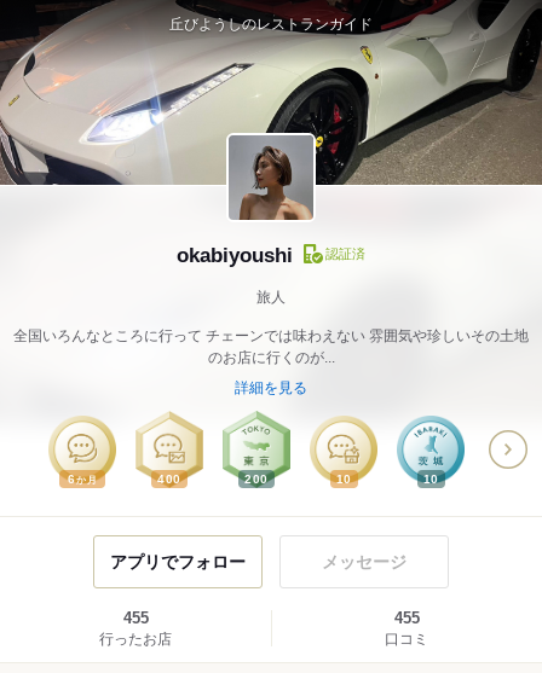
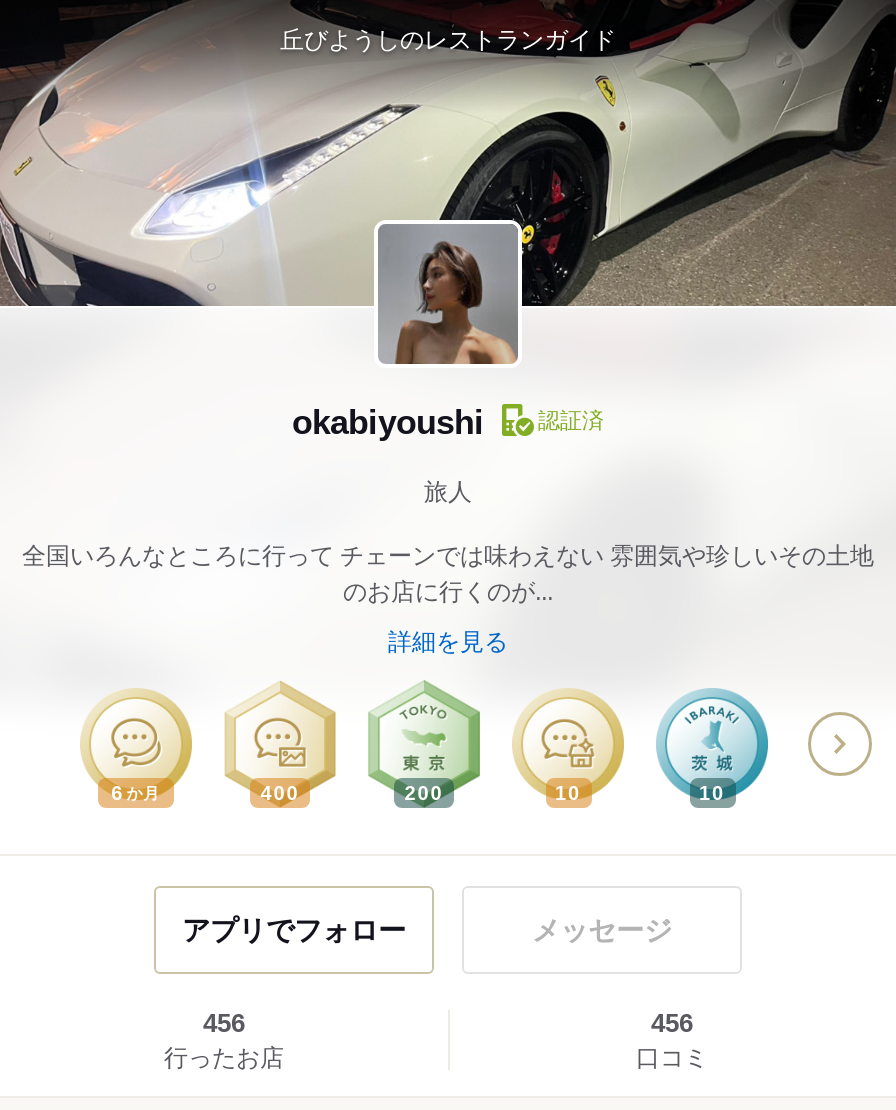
[123,609,148,627] 455 -> [203,1008,245,1038] 456
[394,609,419,627] 455 -> [651,1008,693,1038] 456

